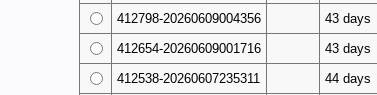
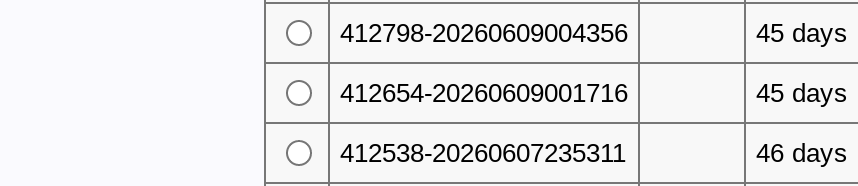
[325,11,371,26] 43 days -> [756,18,848,48] 45 days
[325,41,371,56] 43 days -> [756,78,848,108] 45 days
[325,71,371,86] 44 days -> [756,138,848,168] 46 days

